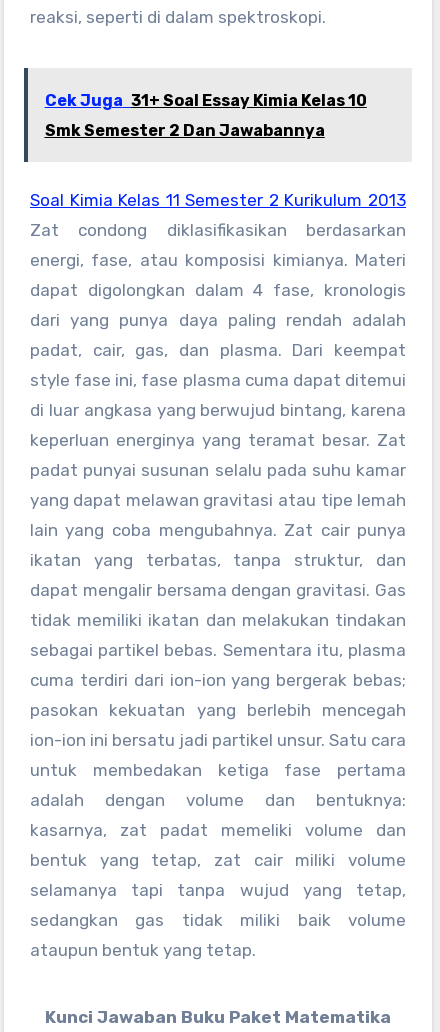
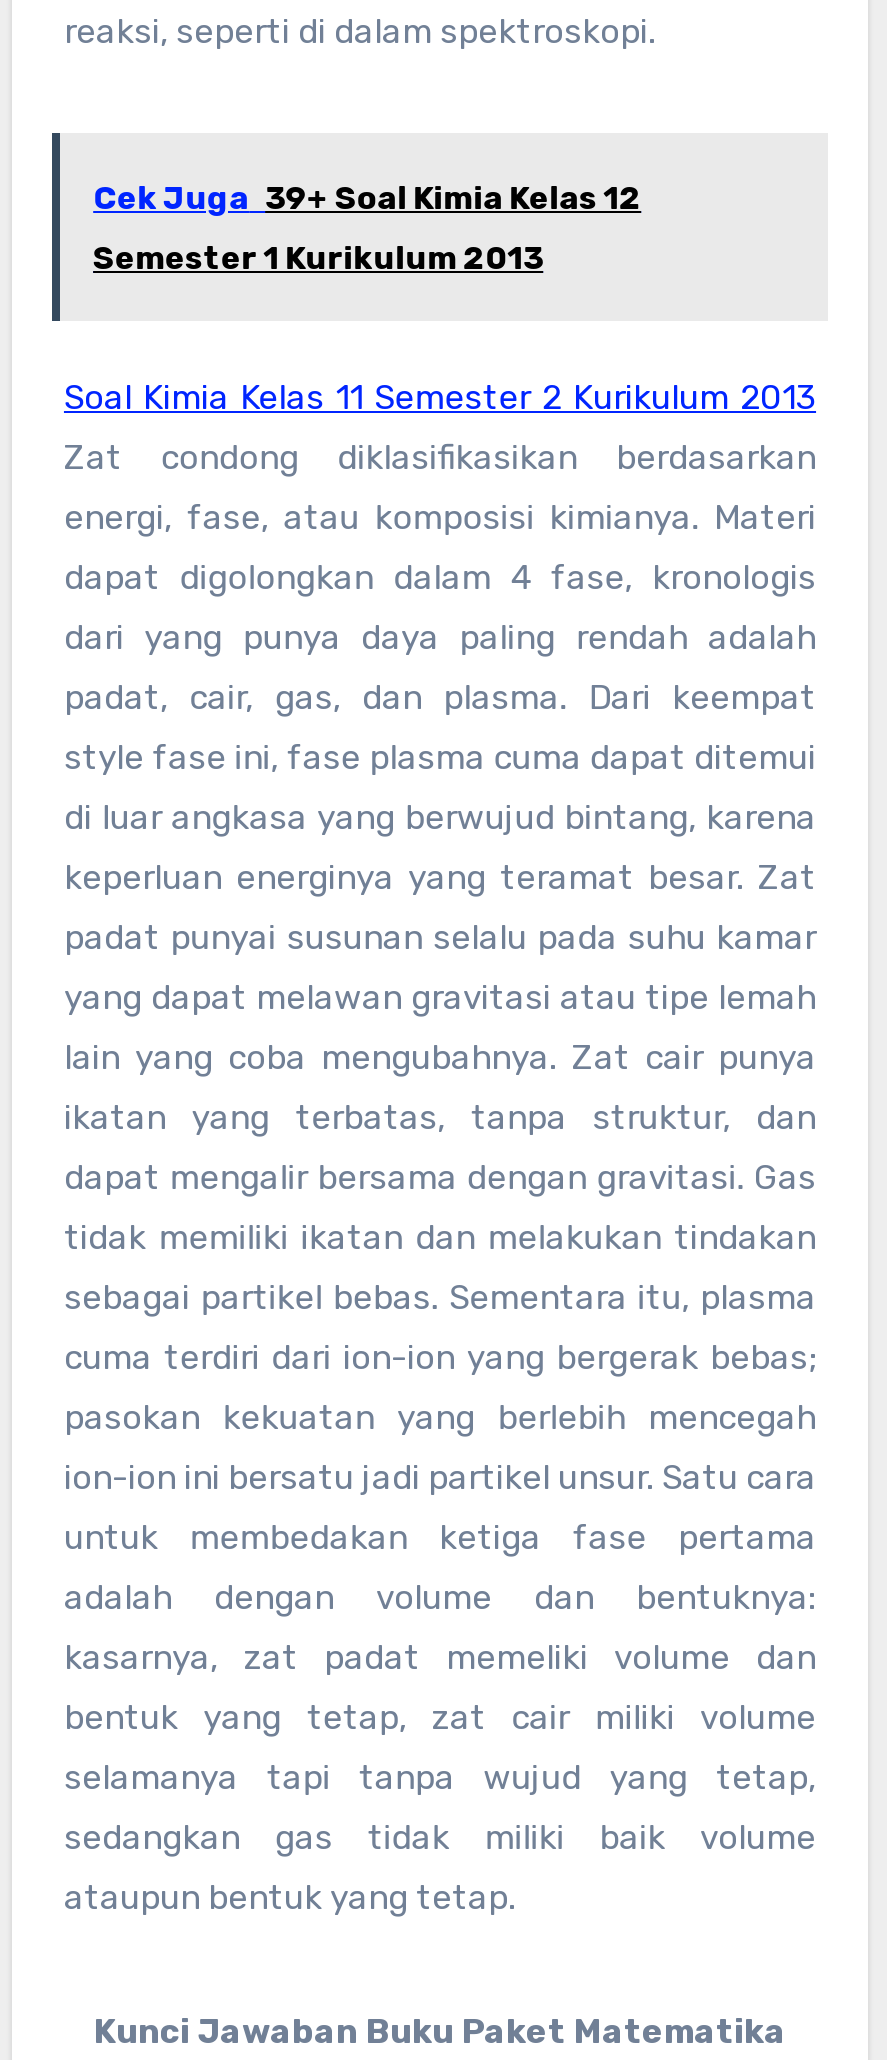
[45,91,367,110] Cek Juga 31+ Soal Essay Kimia Kelas 10 -> [93,179,641,217] Cek Juga 39+ Soal Kimia Kelas 12
[45,121,325,140] Smk Semester 2 Dan Jawabannya -> [93,239,543,277] Semester 1 Kurikulum 2013

